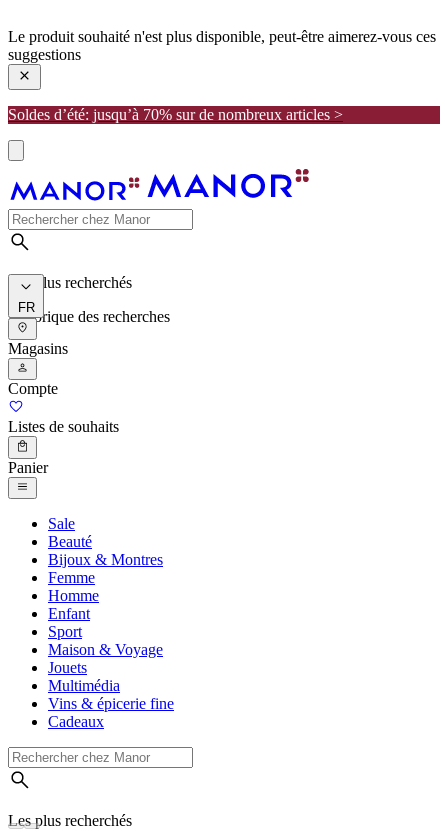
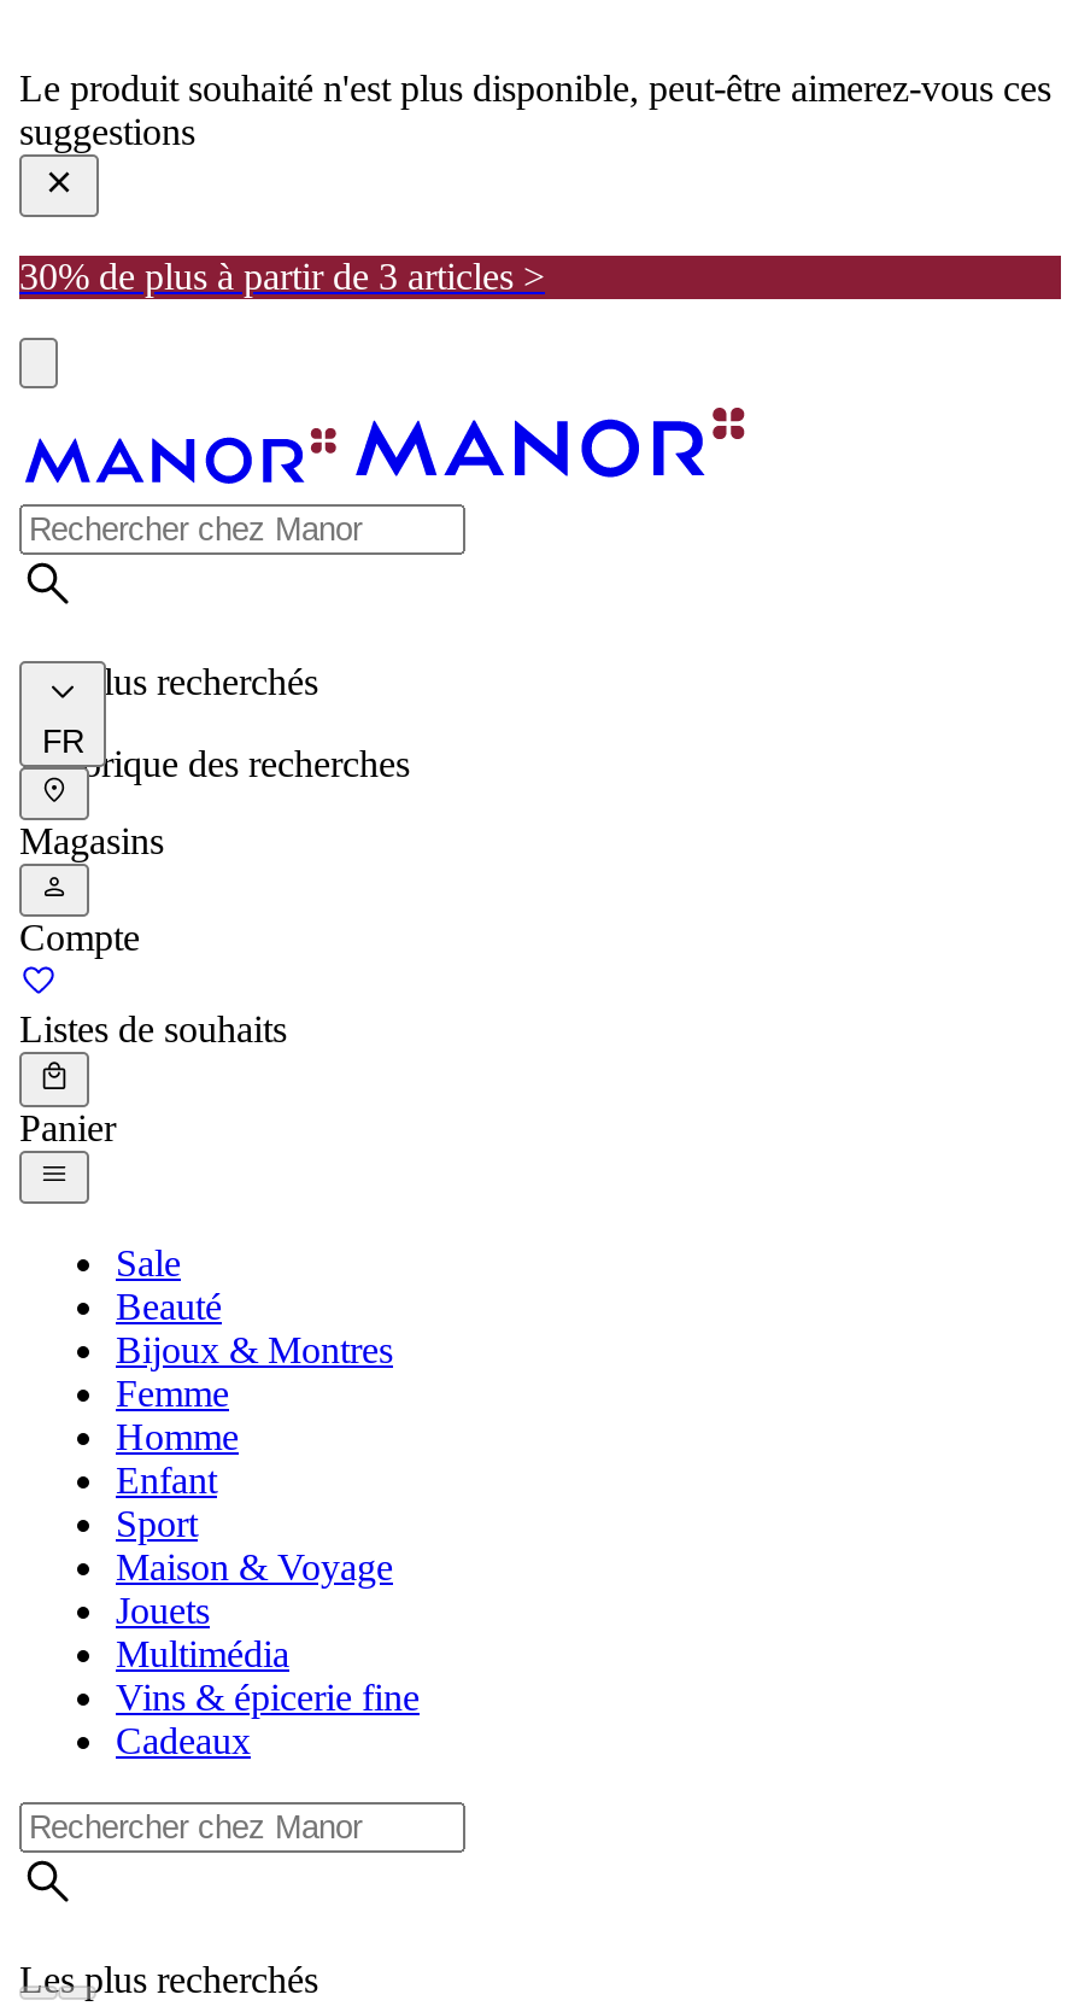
[8,106,343,123] Soldes d’été: jusqu’à 70% sur de nombreux articles > -> [19,255,545,296] 30% de plus à partir de 3 articles >

